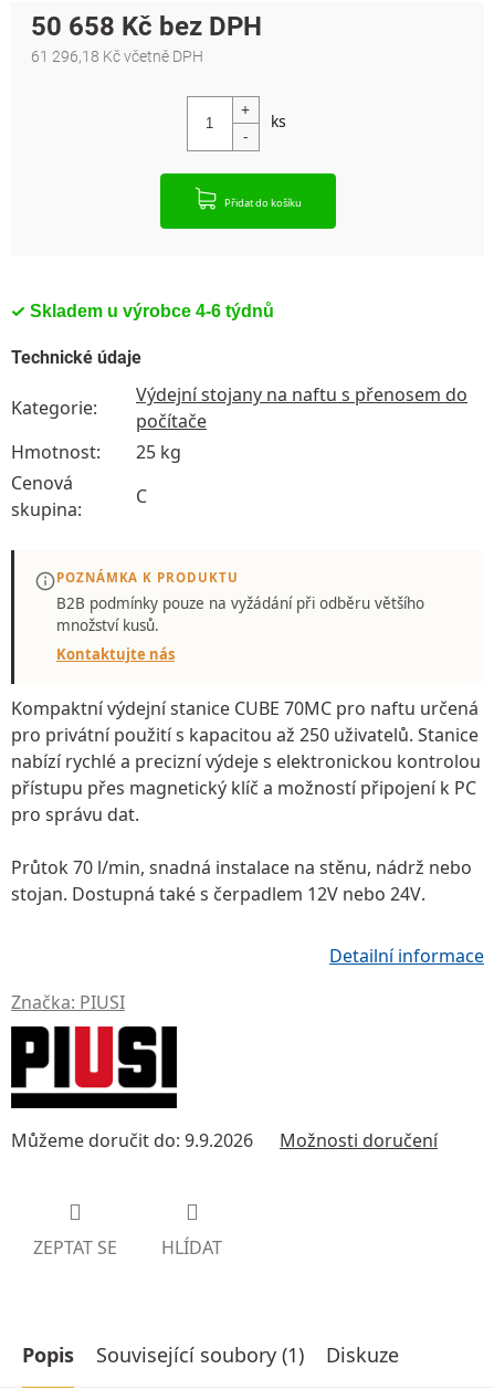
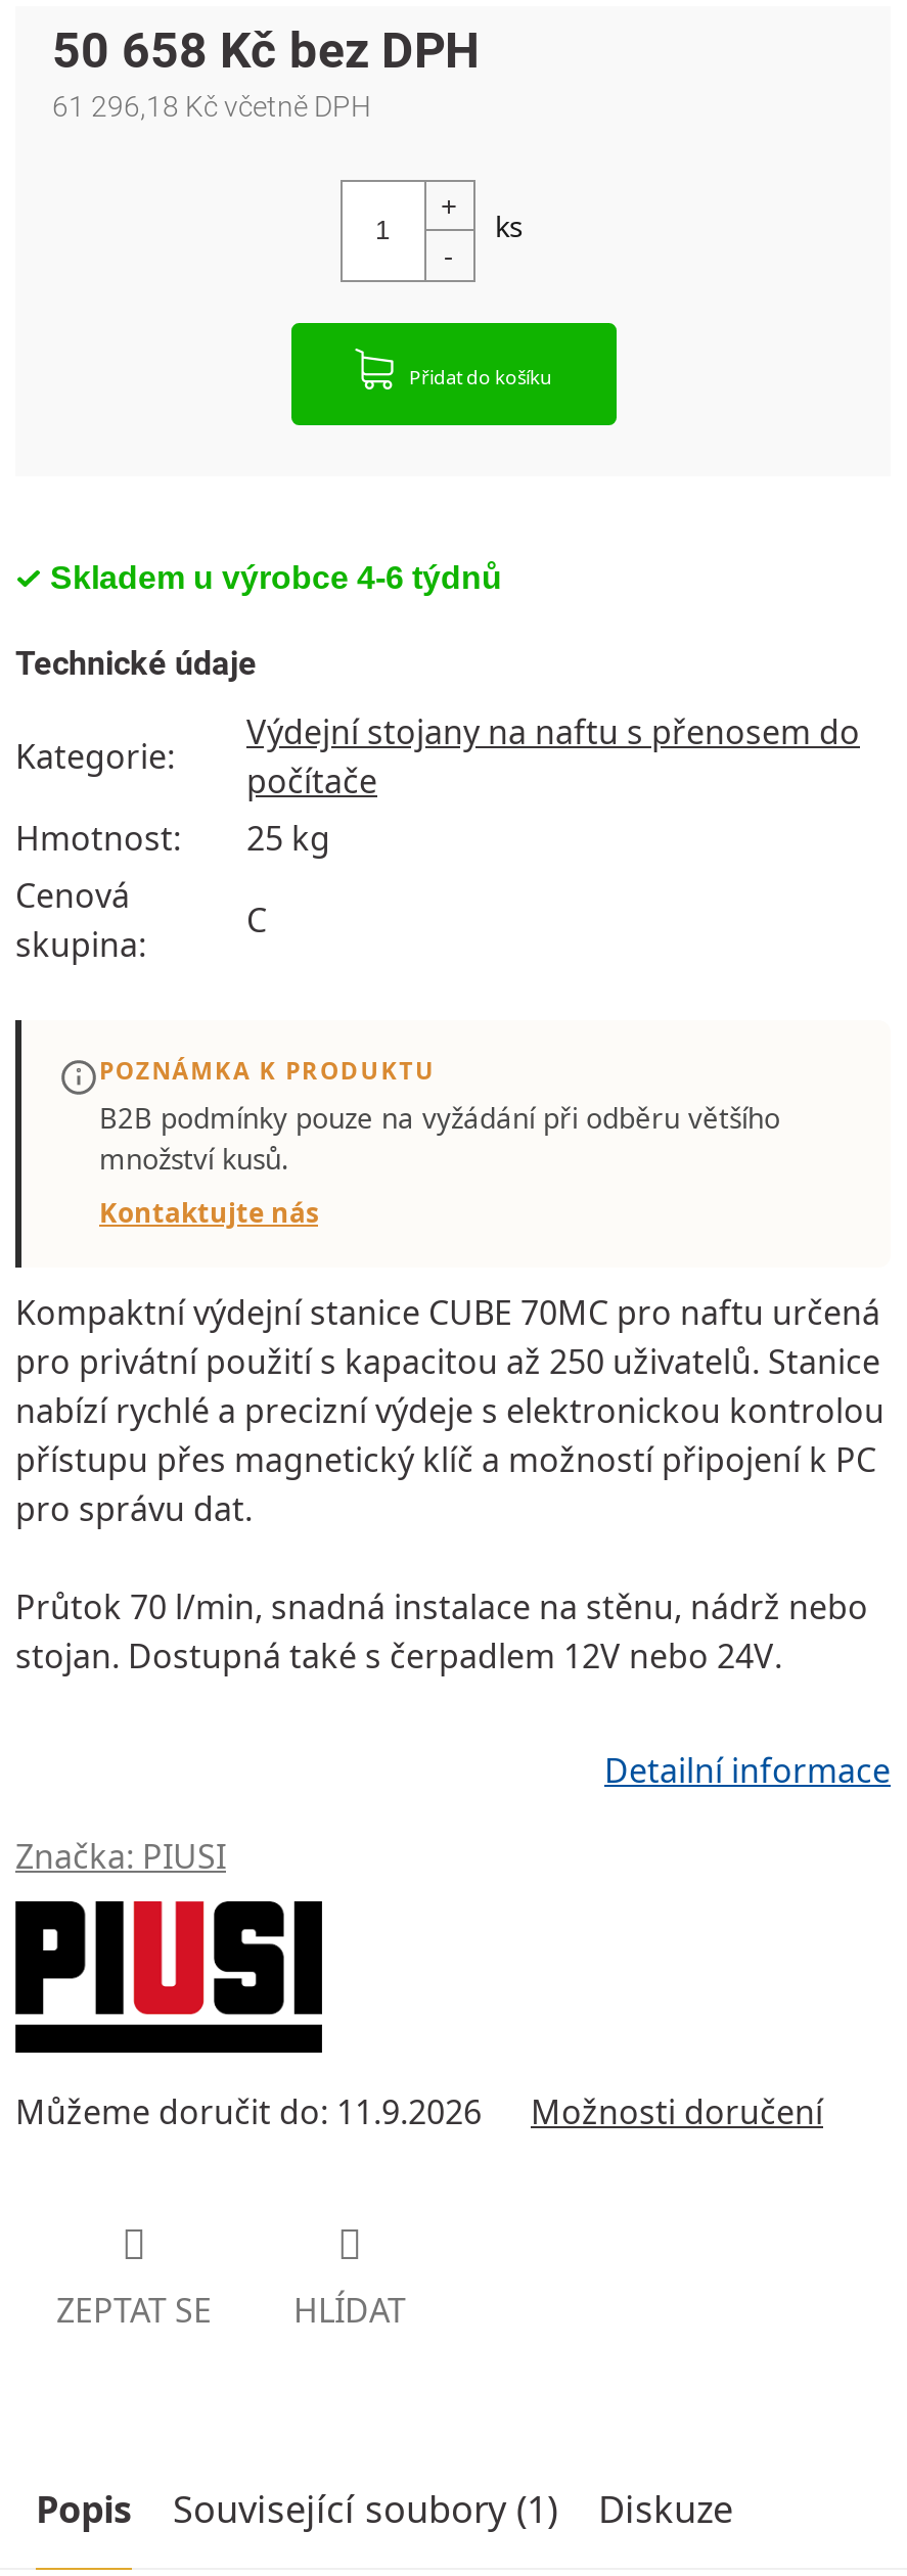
[11,1128,253,1152] Můžeme doručit do: 9.9.2026 -> [15,2089,482,2134] Můžeme doručit do: 11.9.2026

